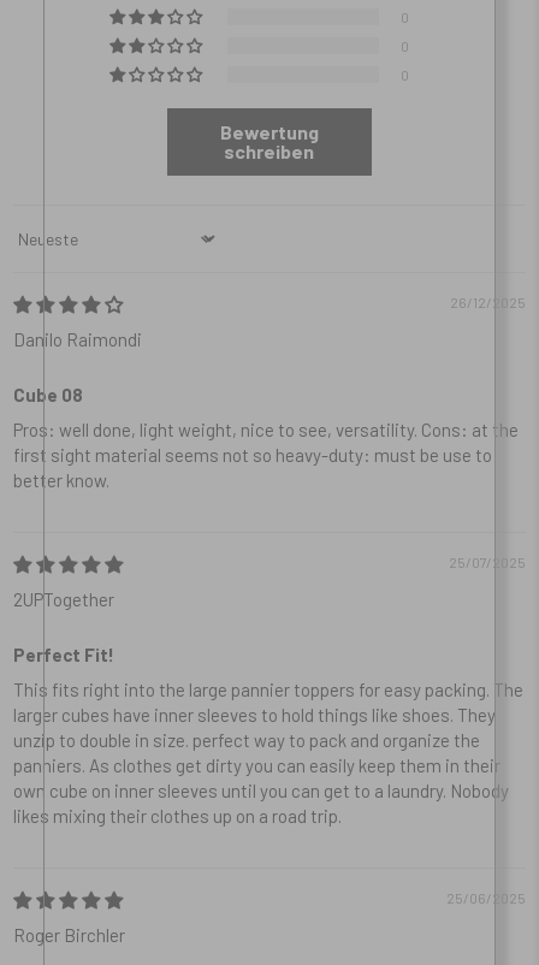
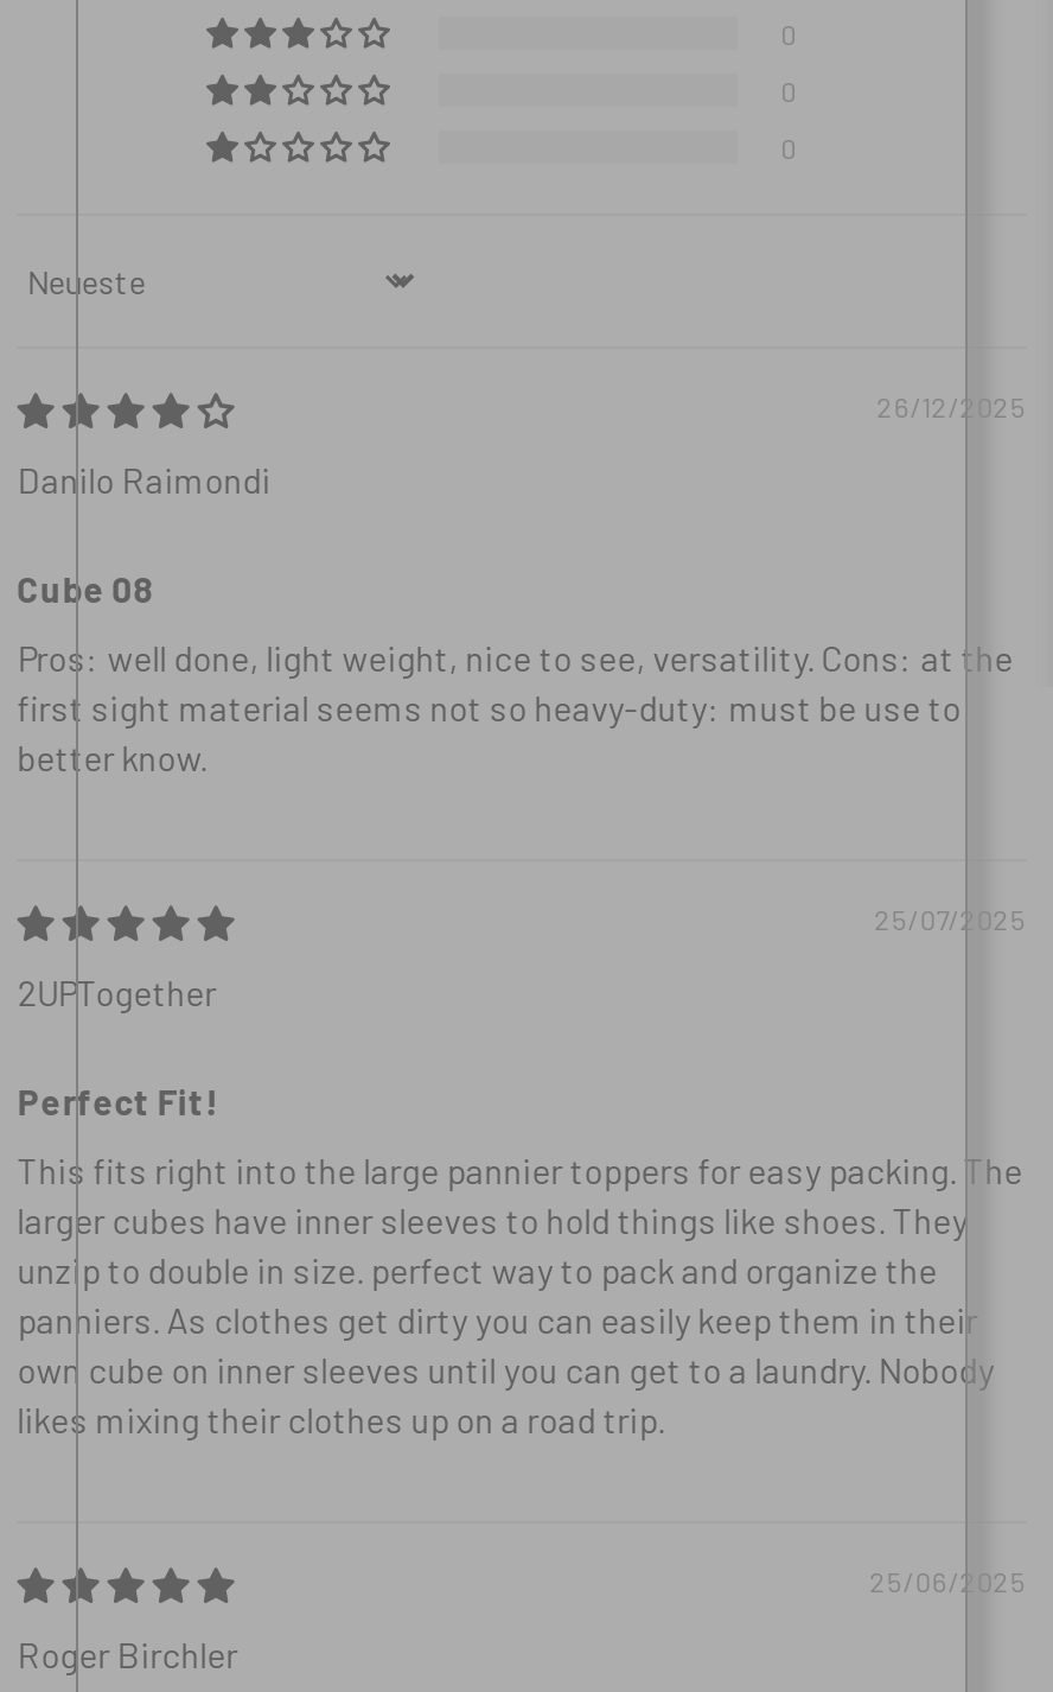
[220,120,319,162] Bewertung | schreiben -> none

